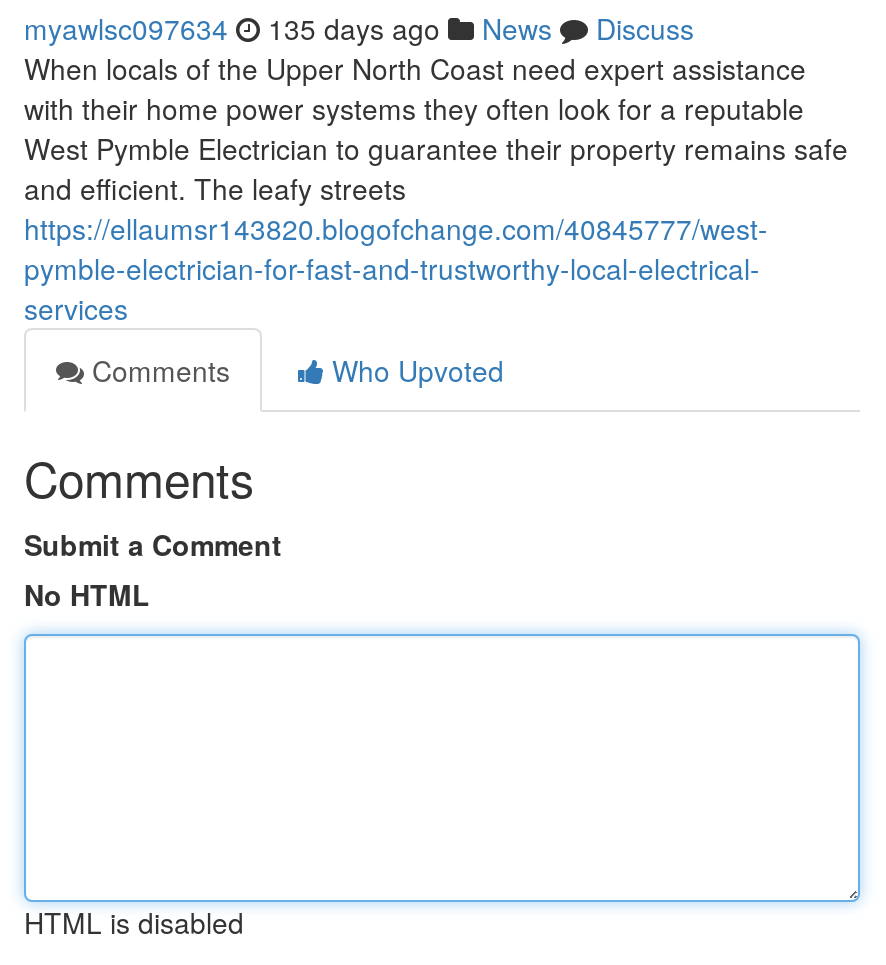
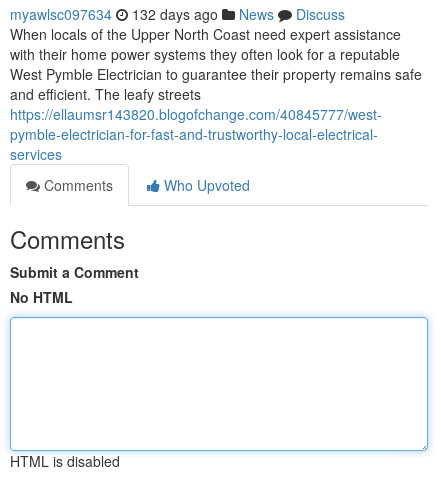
[24,8,694,48] myawlsc097634 135 days ago News Discuss -> [10,4,345,24] myawlsc097634 132 days ago News Discuss

